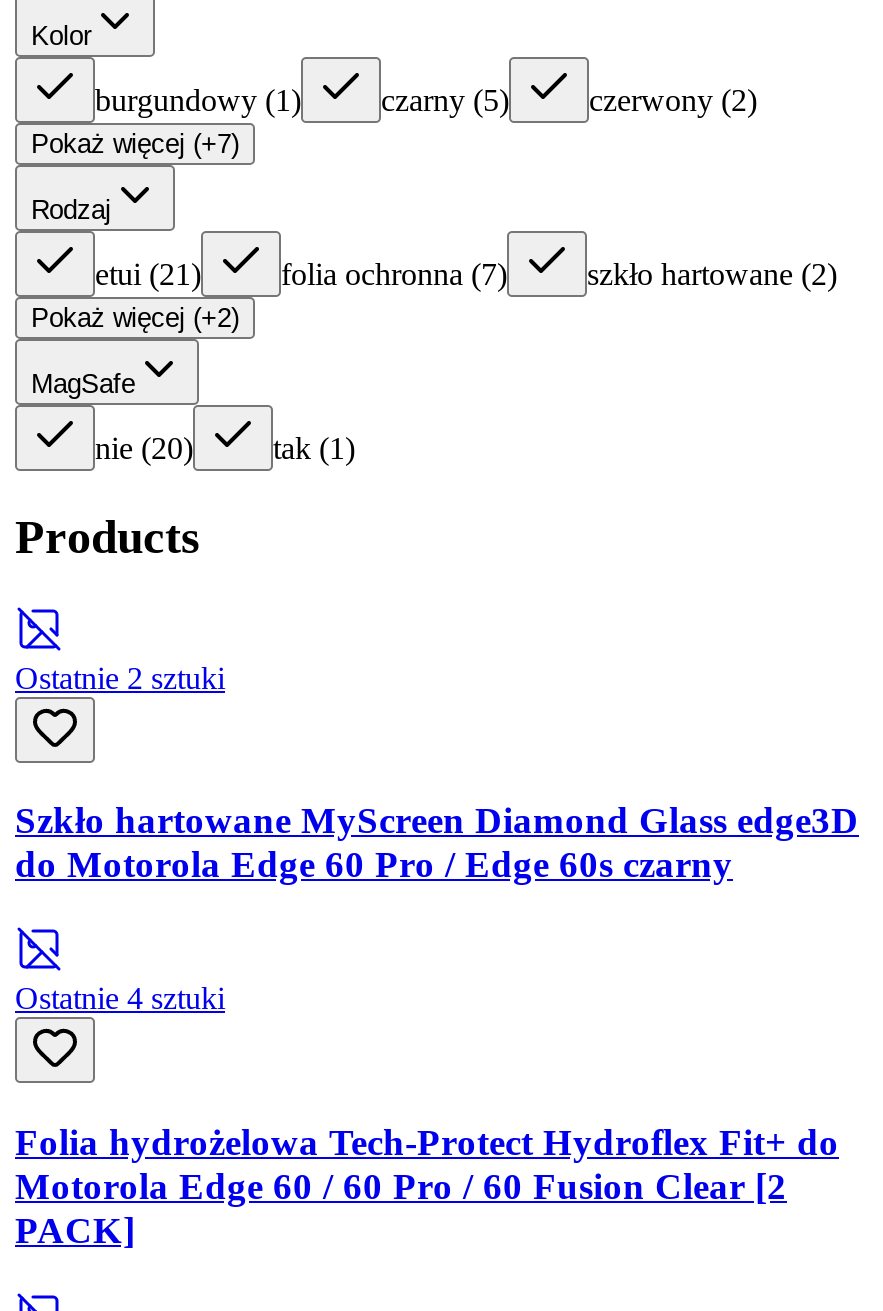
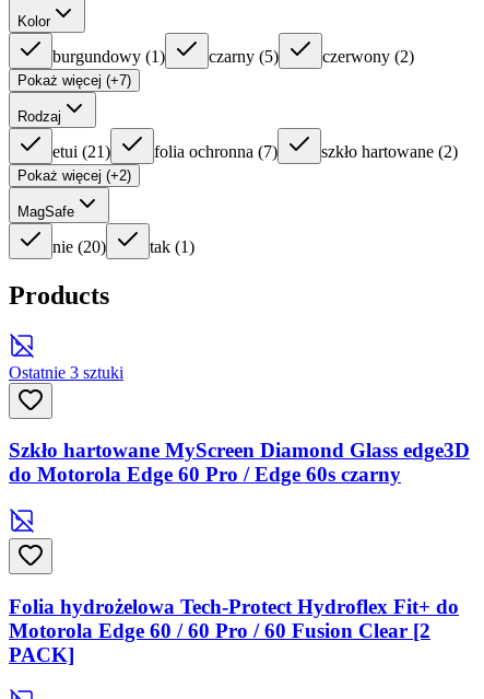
[15,660,225,694] Ostatnie 2 sztuki -> [9,363,123,381] Ostatnie 3 sztuki
[15,981,225,1015] Ostatnie 4 sztuki -> none

